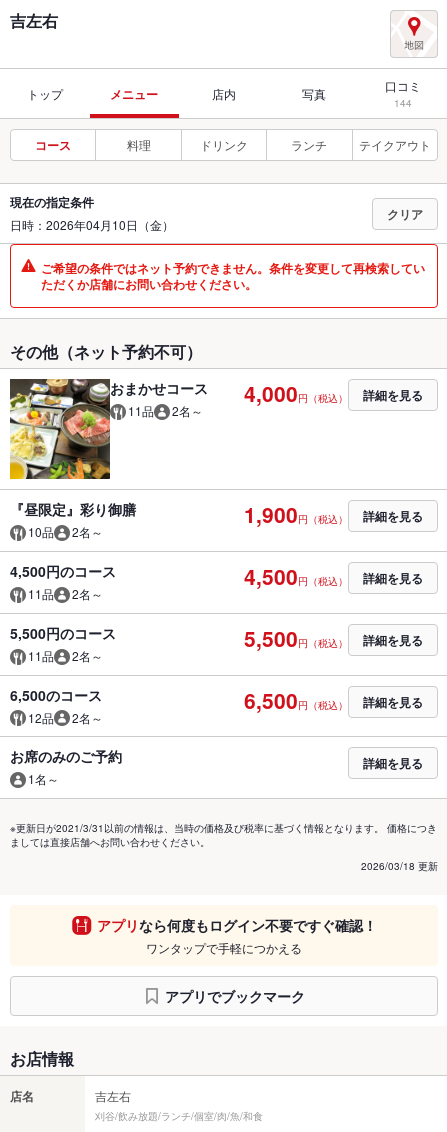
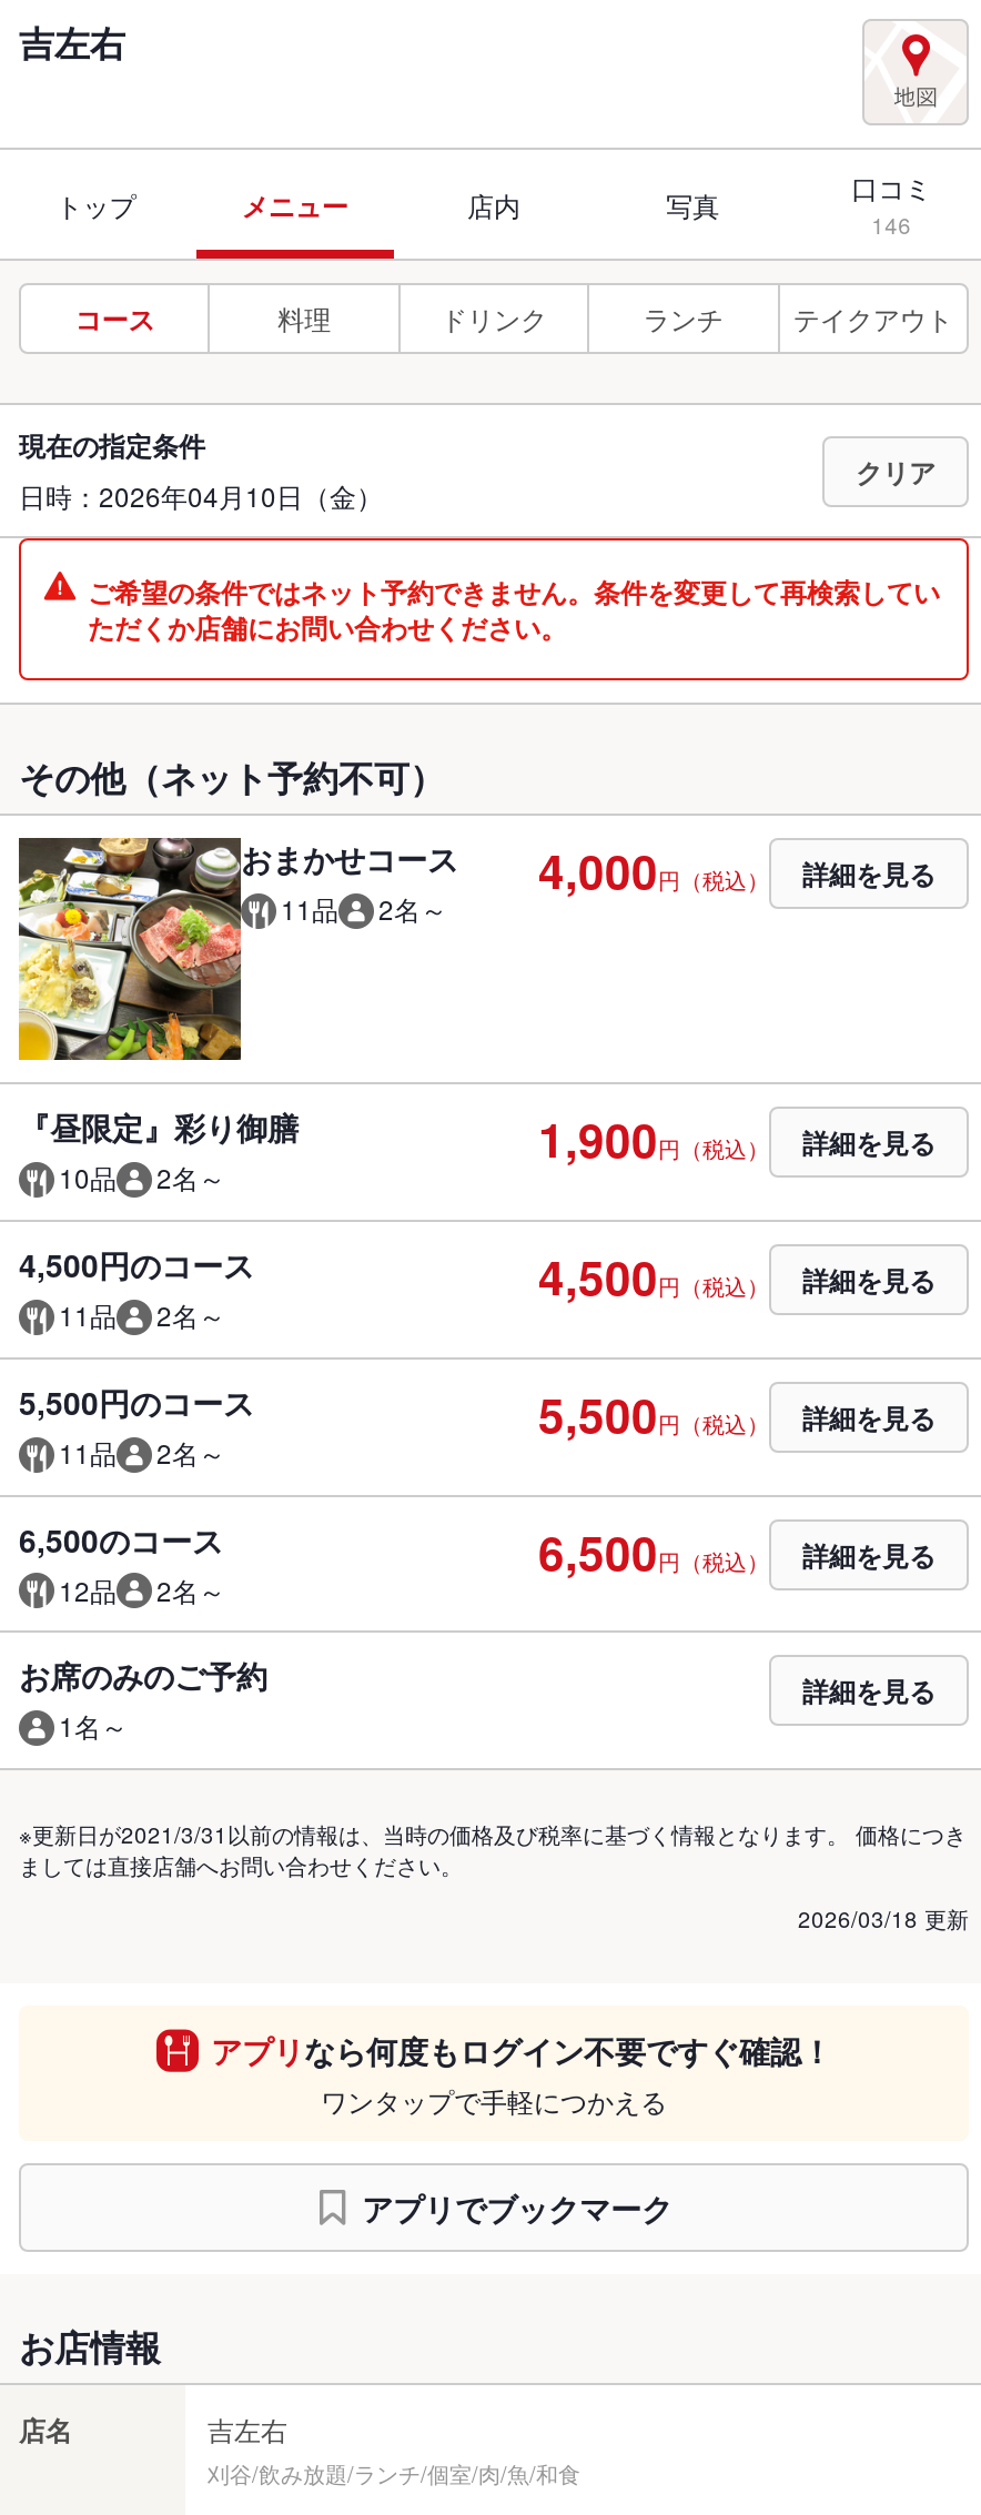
[394,95,412,109] 144 -> [872,209,912,240] 146

